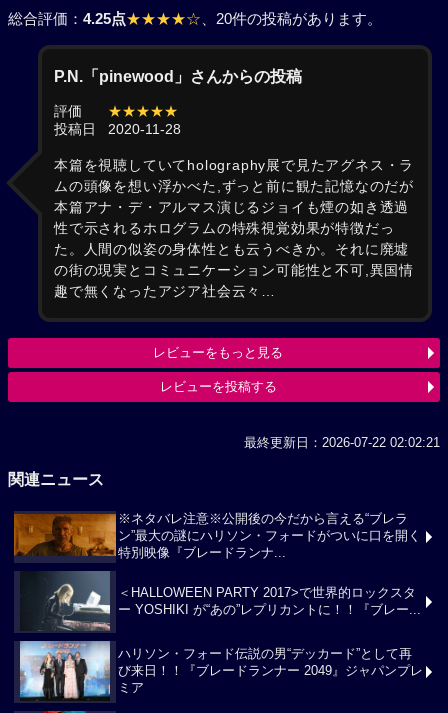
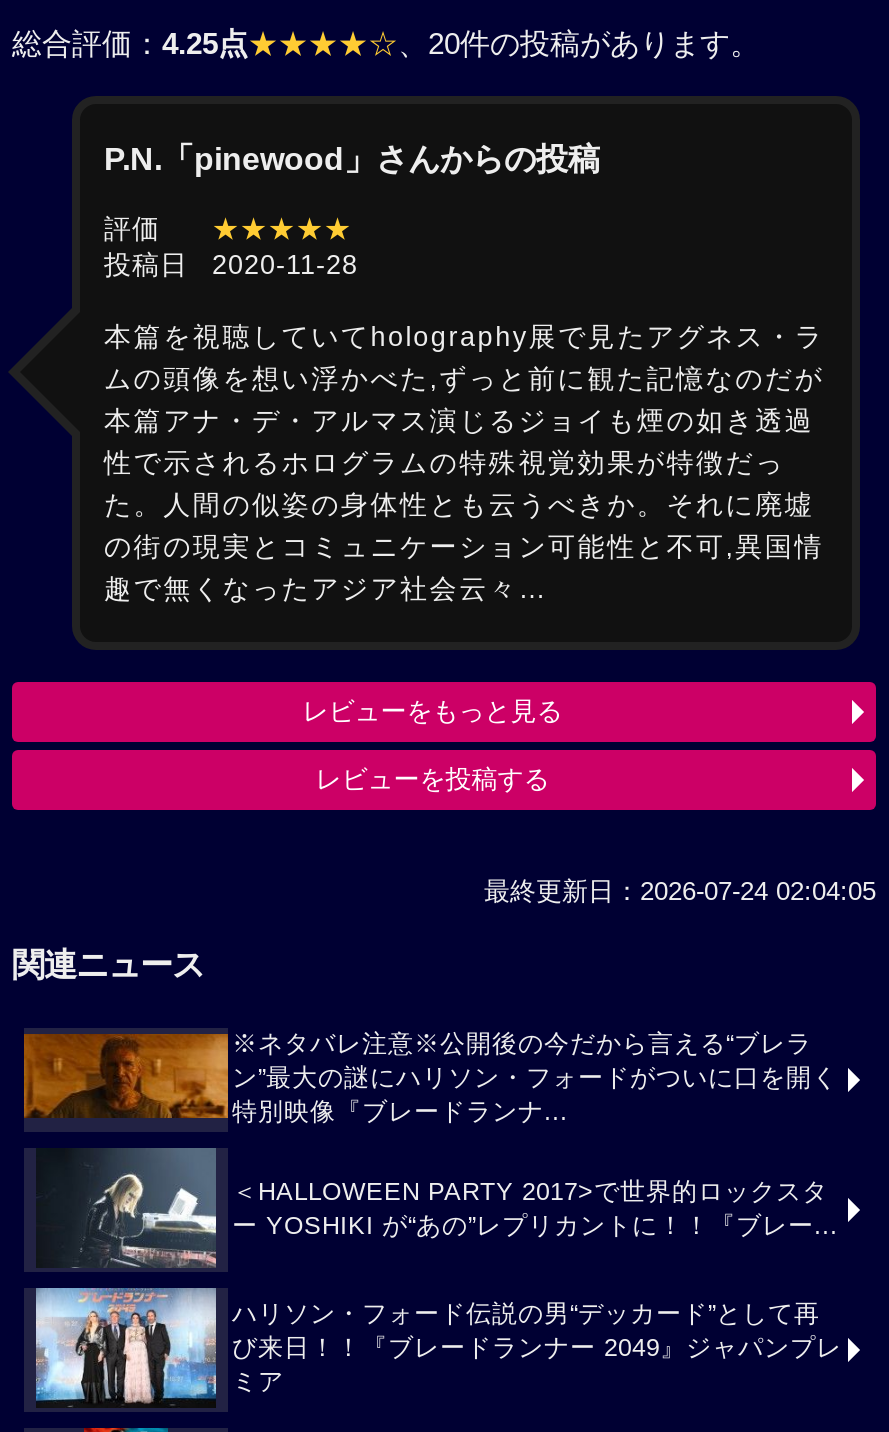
[244,435,440,450] 最終更新日：2026-07-22 02:02:21 -> [484,876,876,906] 最終更新日：2026-07-24 02:04:05

